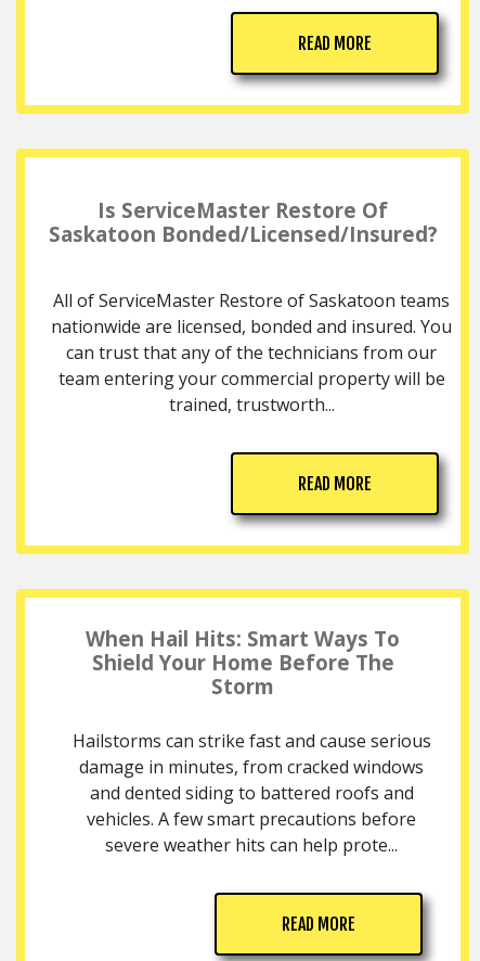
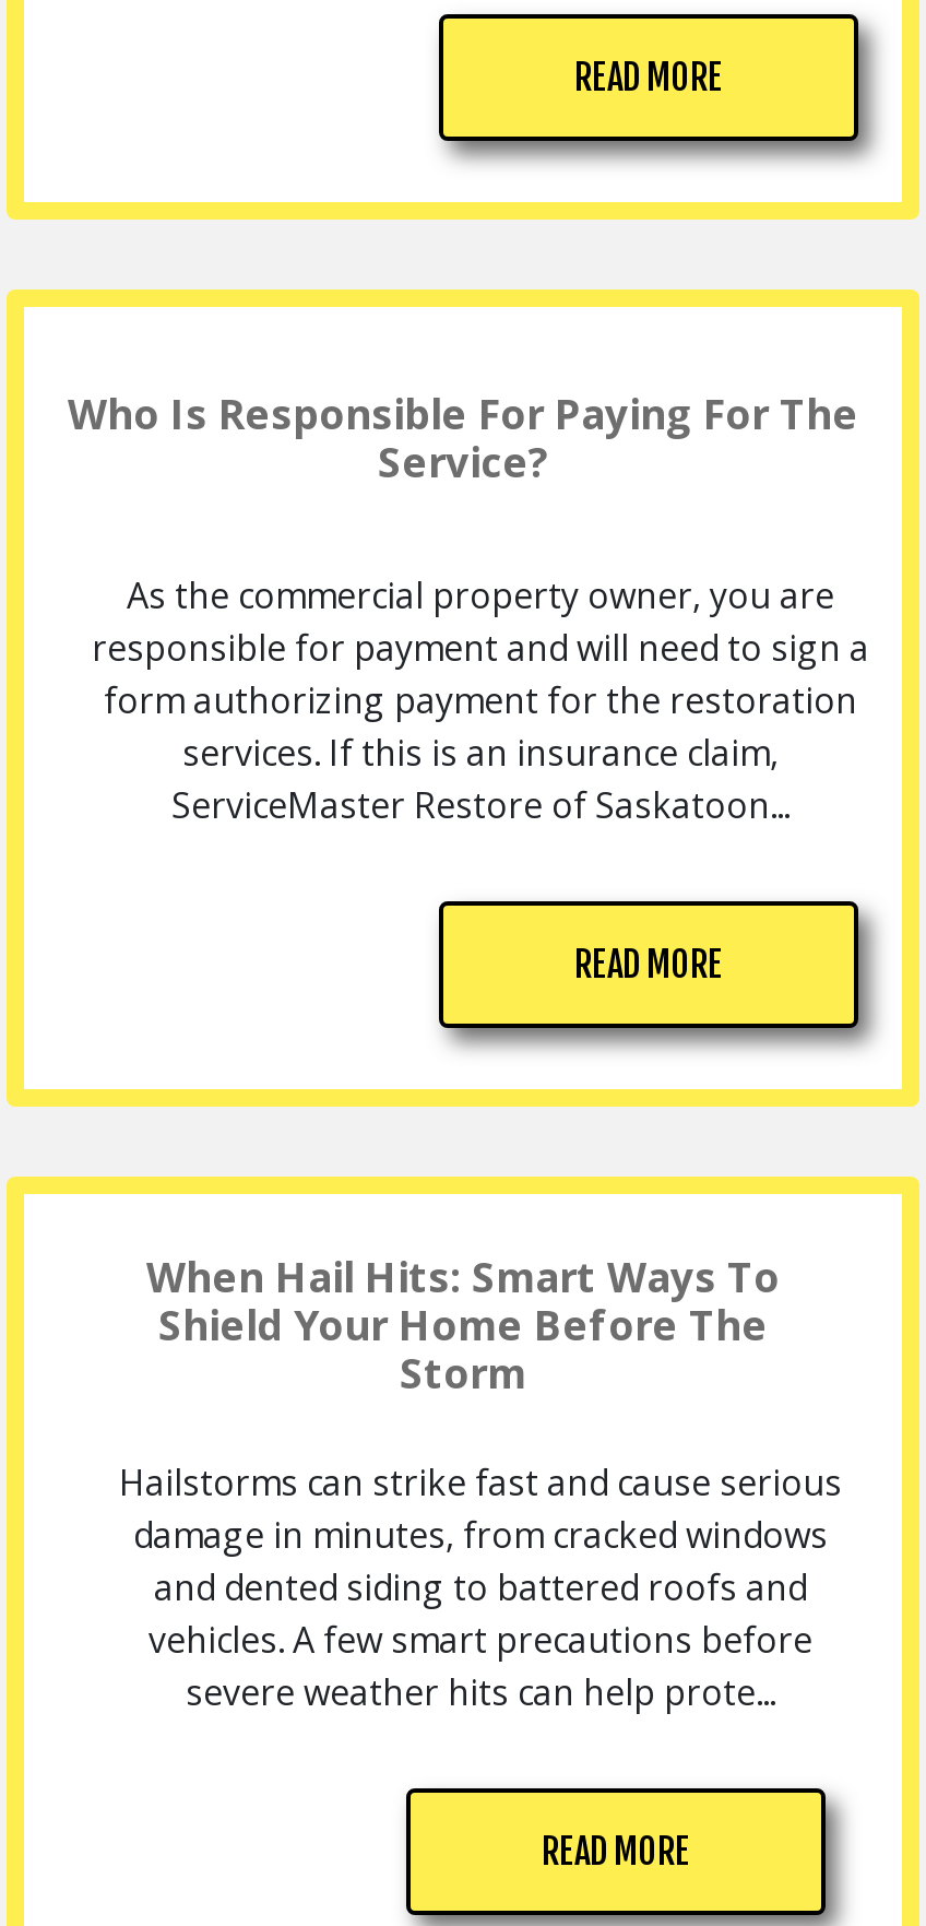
[48,196,437,247] Is ServiceMaster Restore Of | Saskatoon Bonded/licensed/insured? -> [68,386,858,489] Who Is Responsible For Paying For The | Service?
[51,289,452,417] All of ServiceMaster Restore of Saskatoon teams | nationwide are licensed, bonded and insured. You | can trust that any of the technicians from our | team entering your commercial property will be | trained, trustworth... -> [92,572,869,829] As the commercial property owner, you are | responsible for payment and will need to sign a | form authorizing payment for the restoration | services. If this is an insurance claim, | ServiceMaster Restore of Saskatoon...

